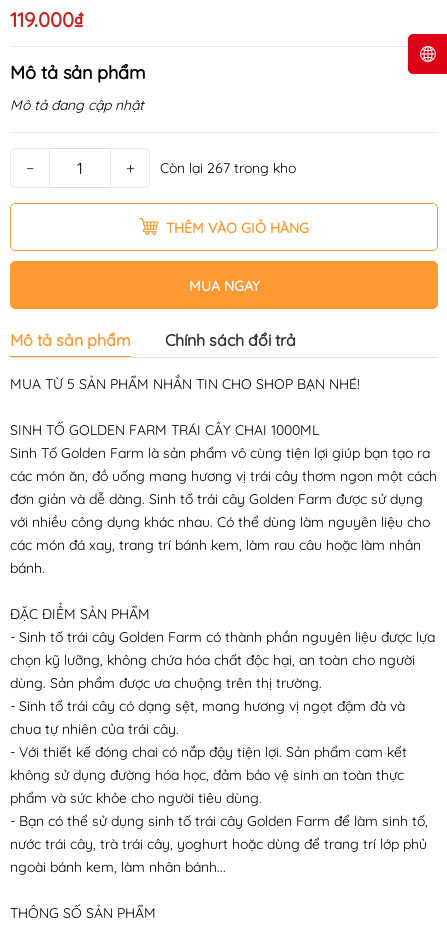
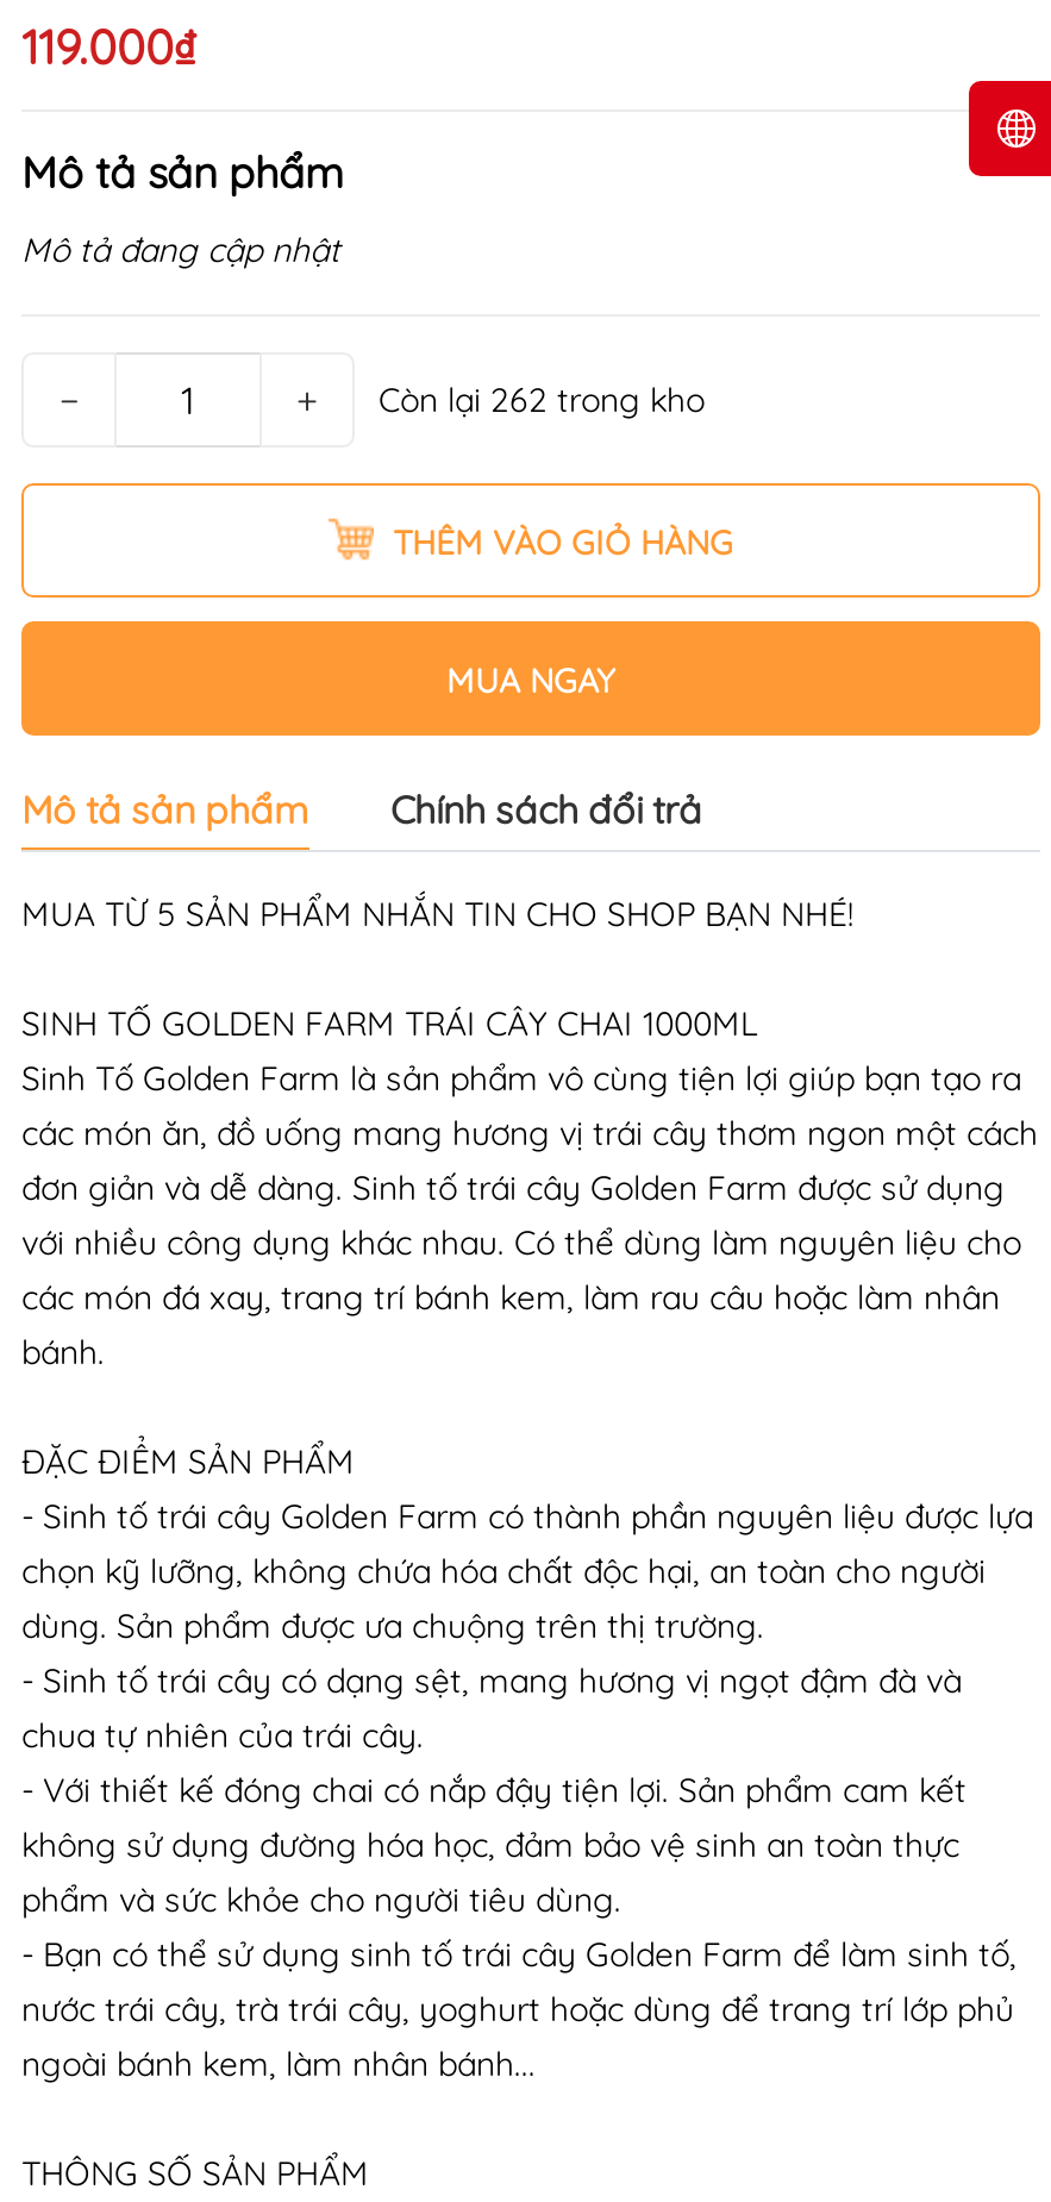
[160,159,296,177] Còn lại 267 trong kho -> [379,378,705,421] Còn lại 262 trong kho

